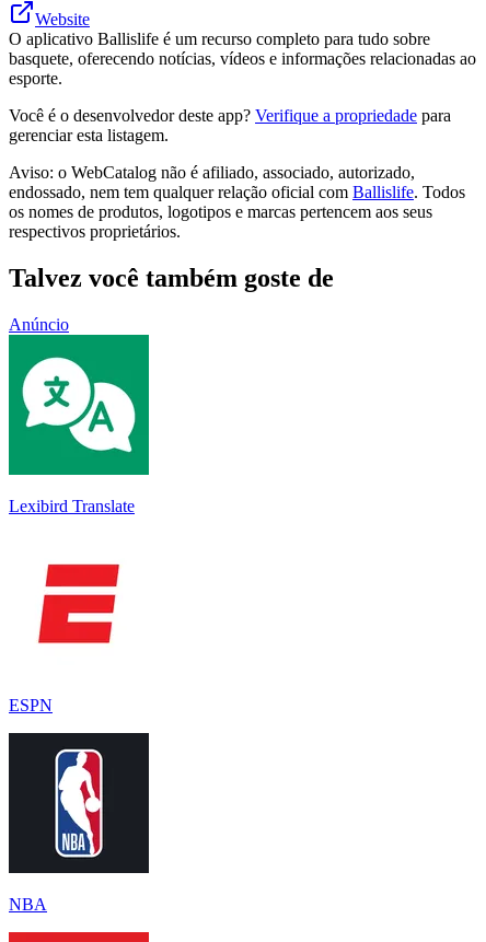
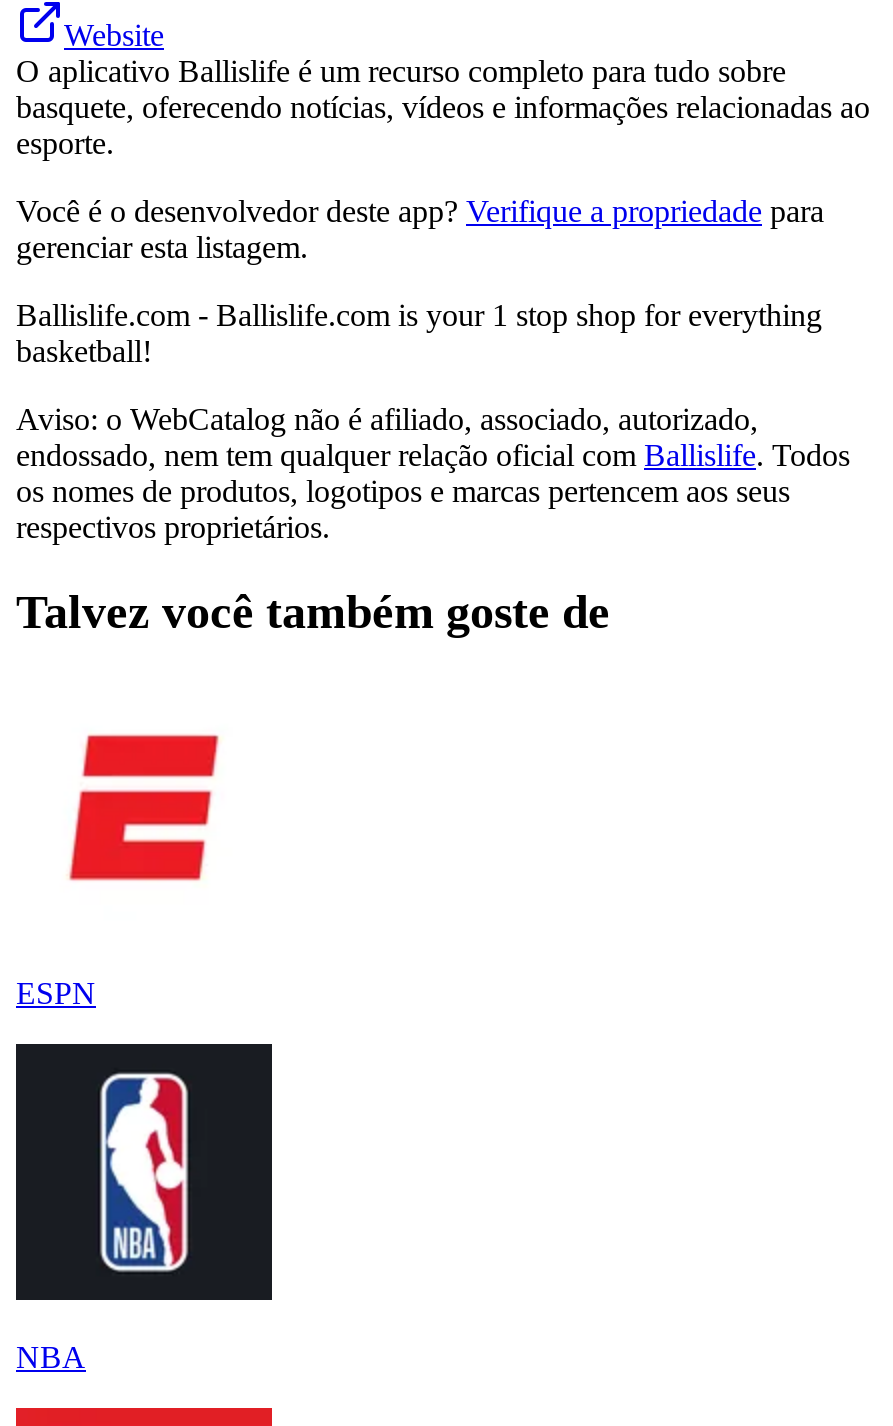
none -> [16,298,822,368] Ballislife.com - Ballislife.com is your 1 stop shop for everything | basketball!
moved [9,163,465,292] -> [16,402,850,638]: Aviso: o WebCatalog não é afiliado, associado, autorizado, | endossado, nem tem qualquer relação oficial com Ballislife. Todos | os nomes de produtos, logotipos e marcas pertencem aos seus | respectivos proprietários. | Talvez você também goste de
[9,315,69,333] Anúncio -> none
[8,351,150,515] [image] | Lexibird Translate -> none

